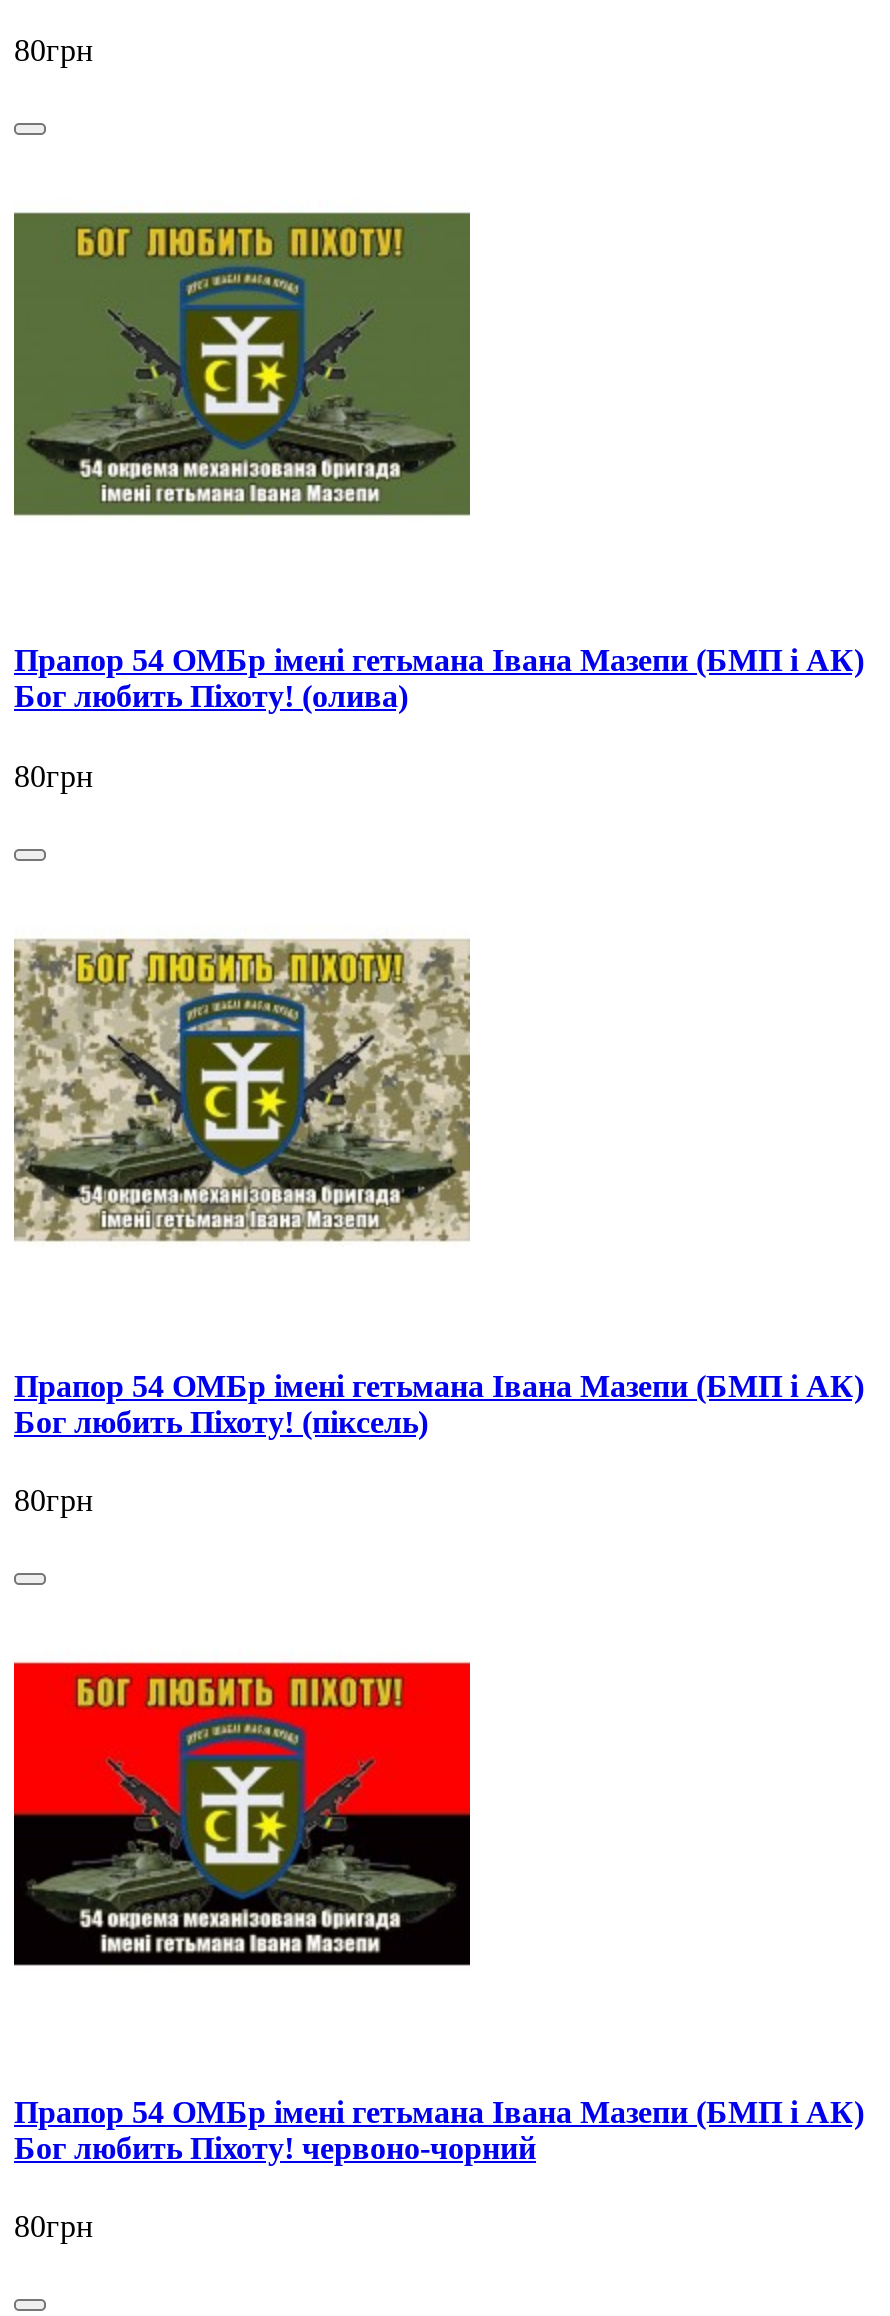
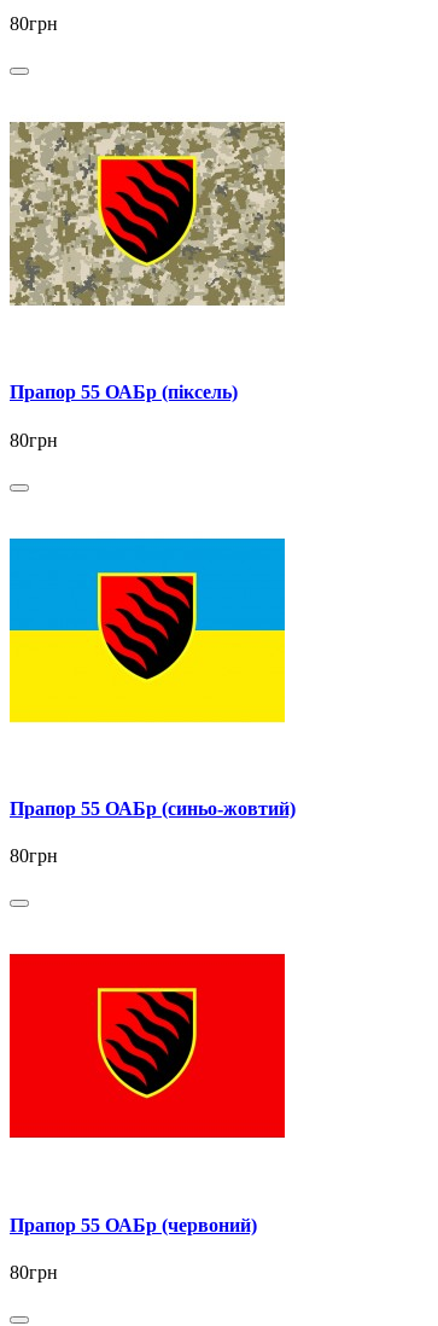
[14,211,470,515] [image] -> [10,122,285,306] [image]
[14,644,864,714] Прапор 54 ОМБр імені гетьмана Івана Мазепи (БМП і АК) | Бог любить Піхоту! (олива) -> [10,382,238,403] Прапор 55 ОАБр (піксель)
[12,937,472,1243] [image] -> [8,537,286,723] [image]
[14,1369,864,1439] Прапор 54 ОМБр імені гетьмана Івана Мазепи (БМП і АК) | Бог любить Піхоту! (піксель) -> [10,798,296,819] Прапор 55 ОАБр (синьо-жовтий)
[12,1675,472,1967] [image] -> [8,964,286,1139] [image]
[14,2094,864,2164] Прапор 54 ОМБр імені гетьмана Івана Мазепи (БМП і АК) | Бог любить Піхоту! червоно-чорний -> [10,1214,257,1235] Прапор 55 ОАБр (червоний)

